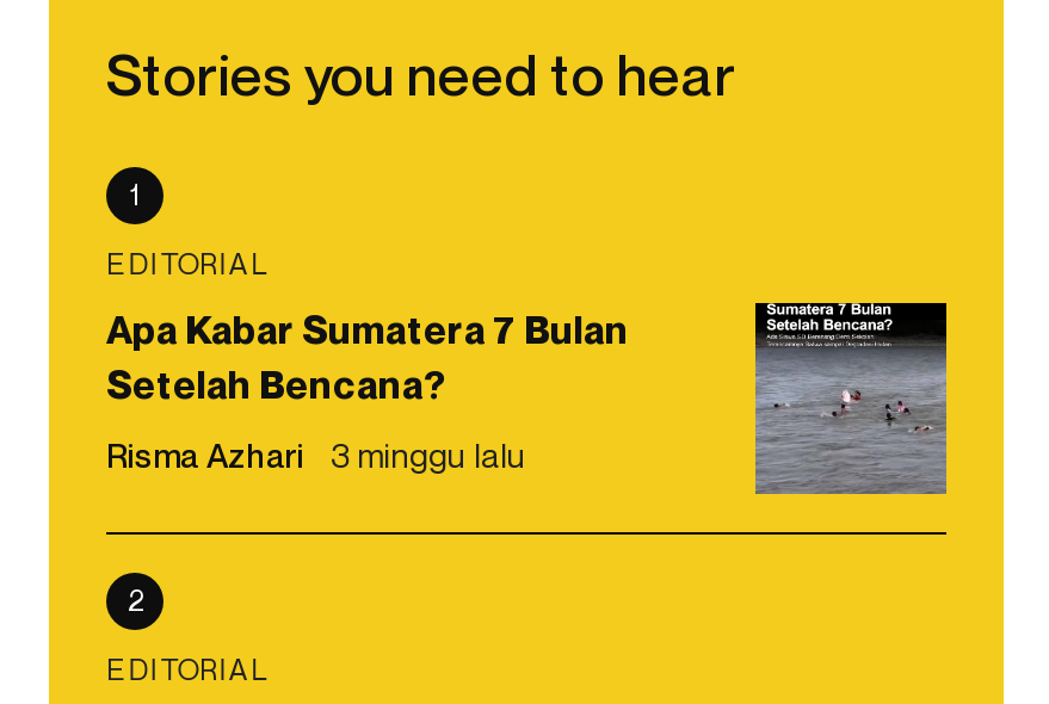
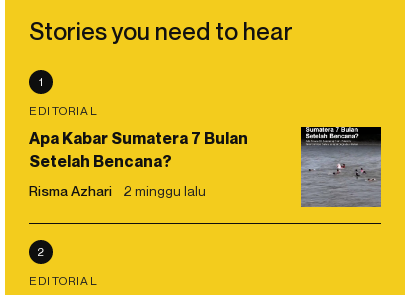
[106,434,526,475] Risma Azhari 3 minggu lalu -> [29,182,206,199] Risma Azhari 2 minggu lalu

